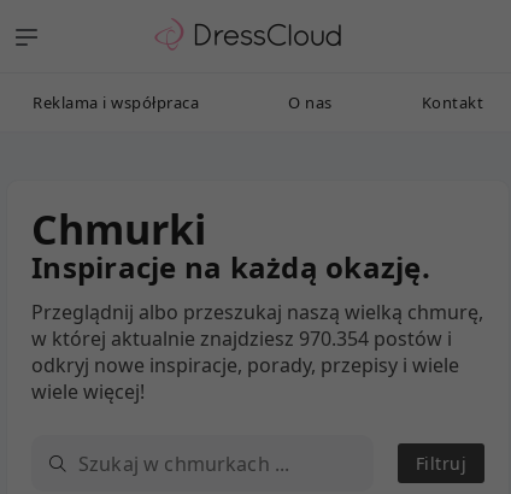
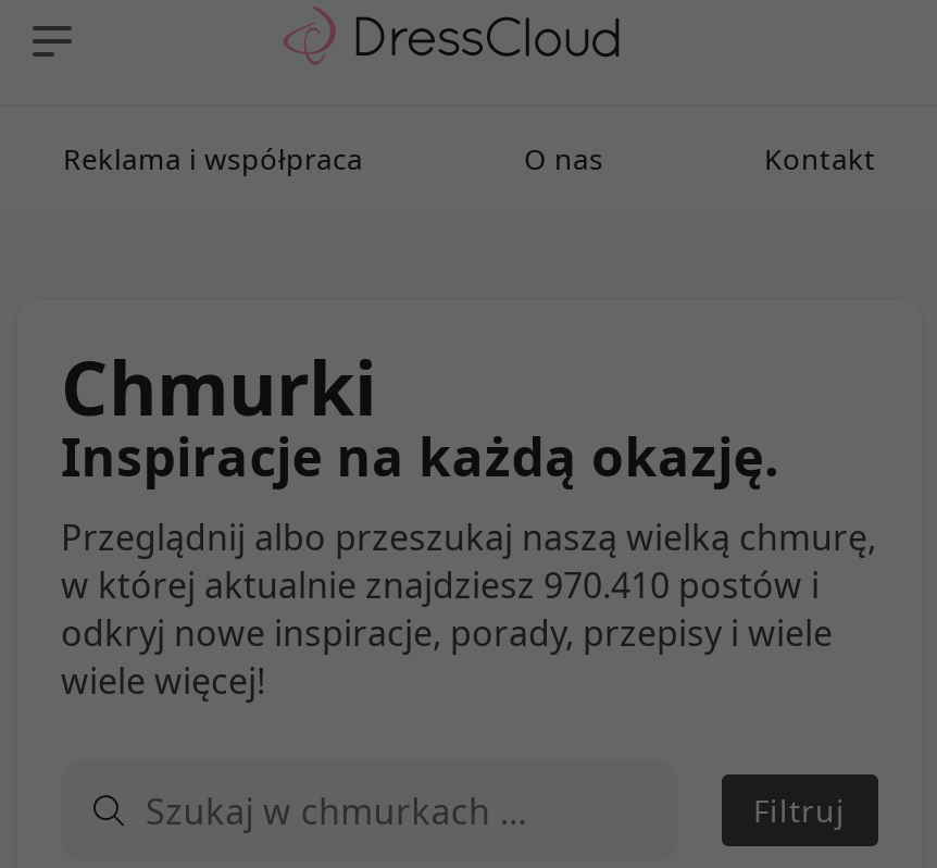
[31,325,452,352] w której aktualnie znajdziesz 970.354 postów i -> [61,561,820,609] w której aktualnie znajdziesz 970.410 postów i

